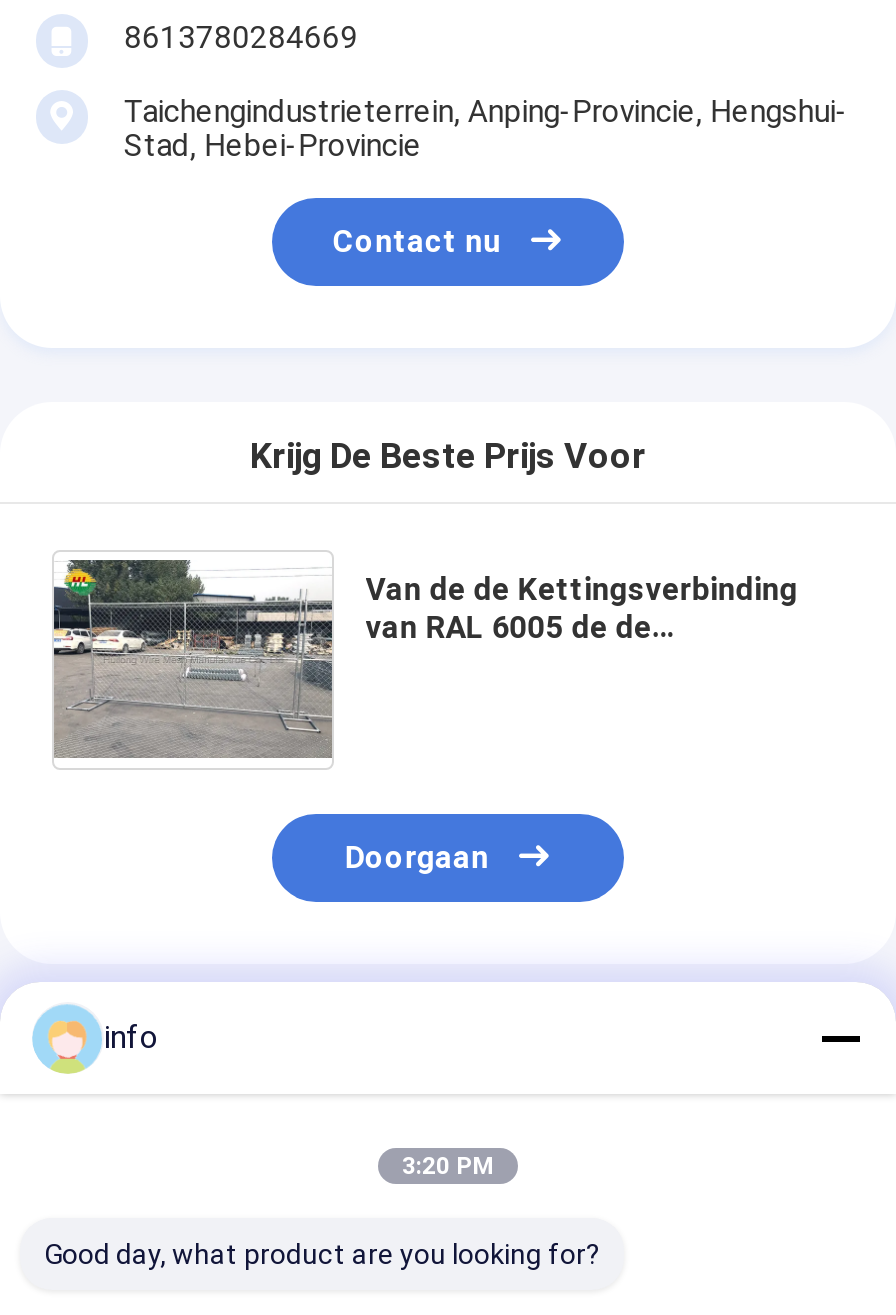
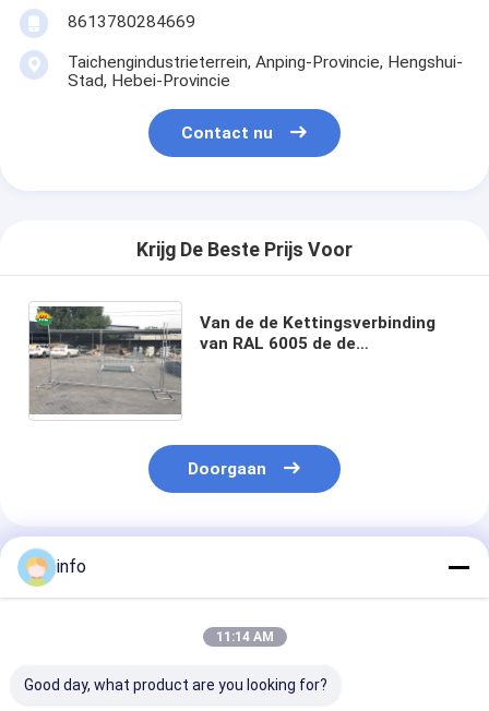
[402,1152,494,1180] 3:20 PM -> [216,629,273,644] 11:14 AM

